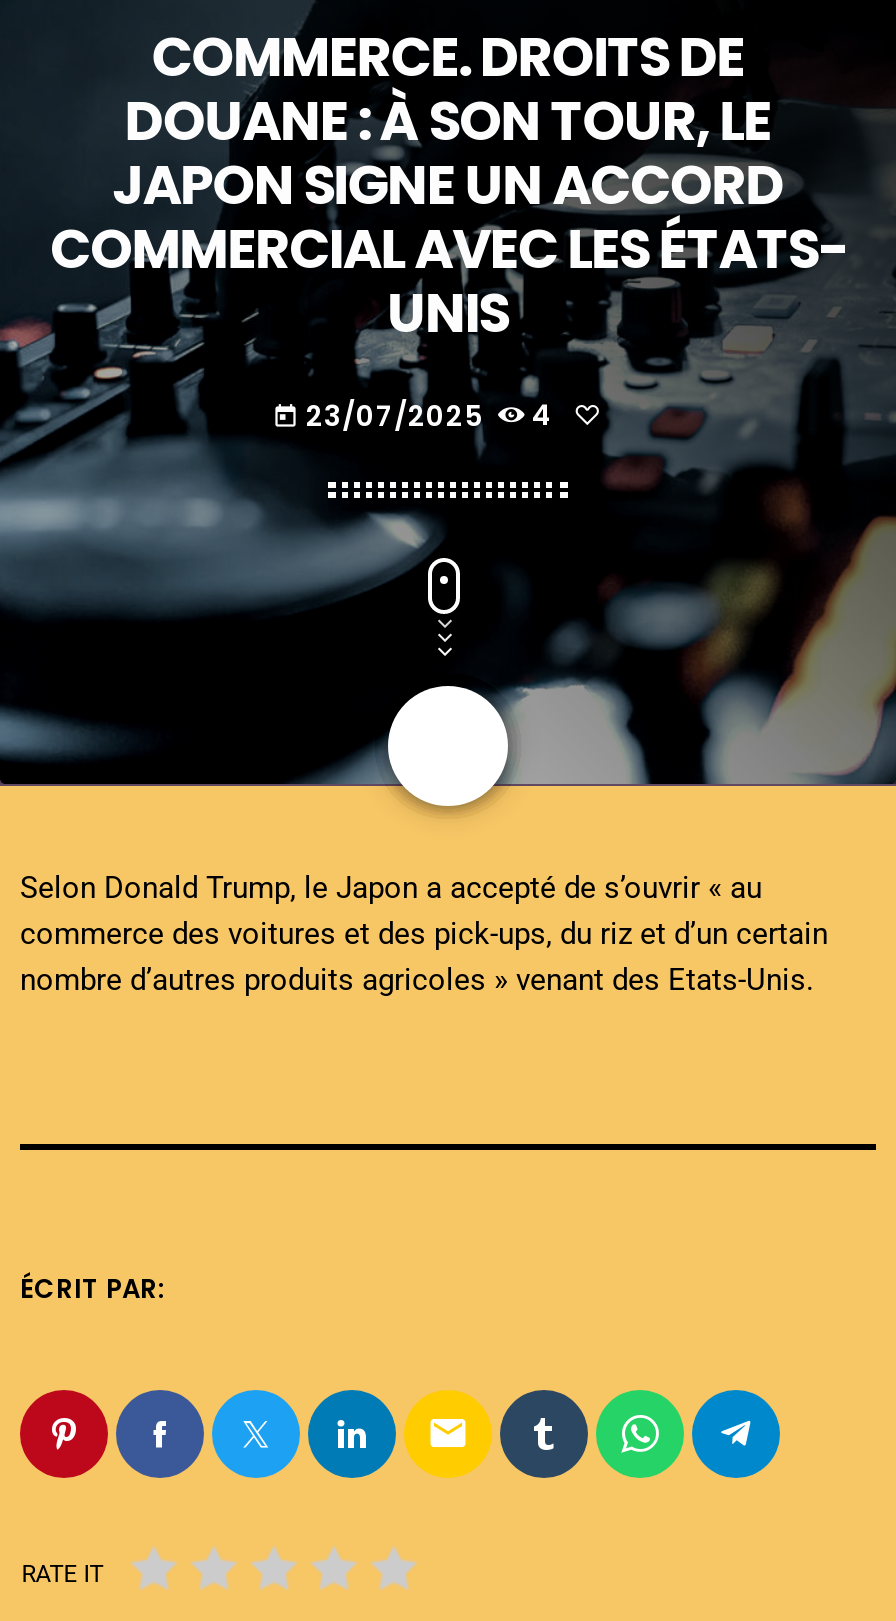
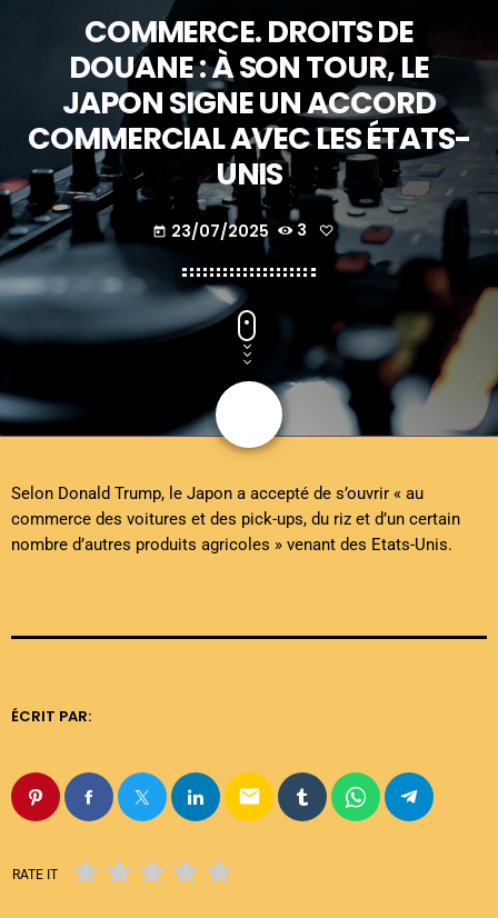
[532,396,558,436] 4 -> [296,220,310,242] 3

